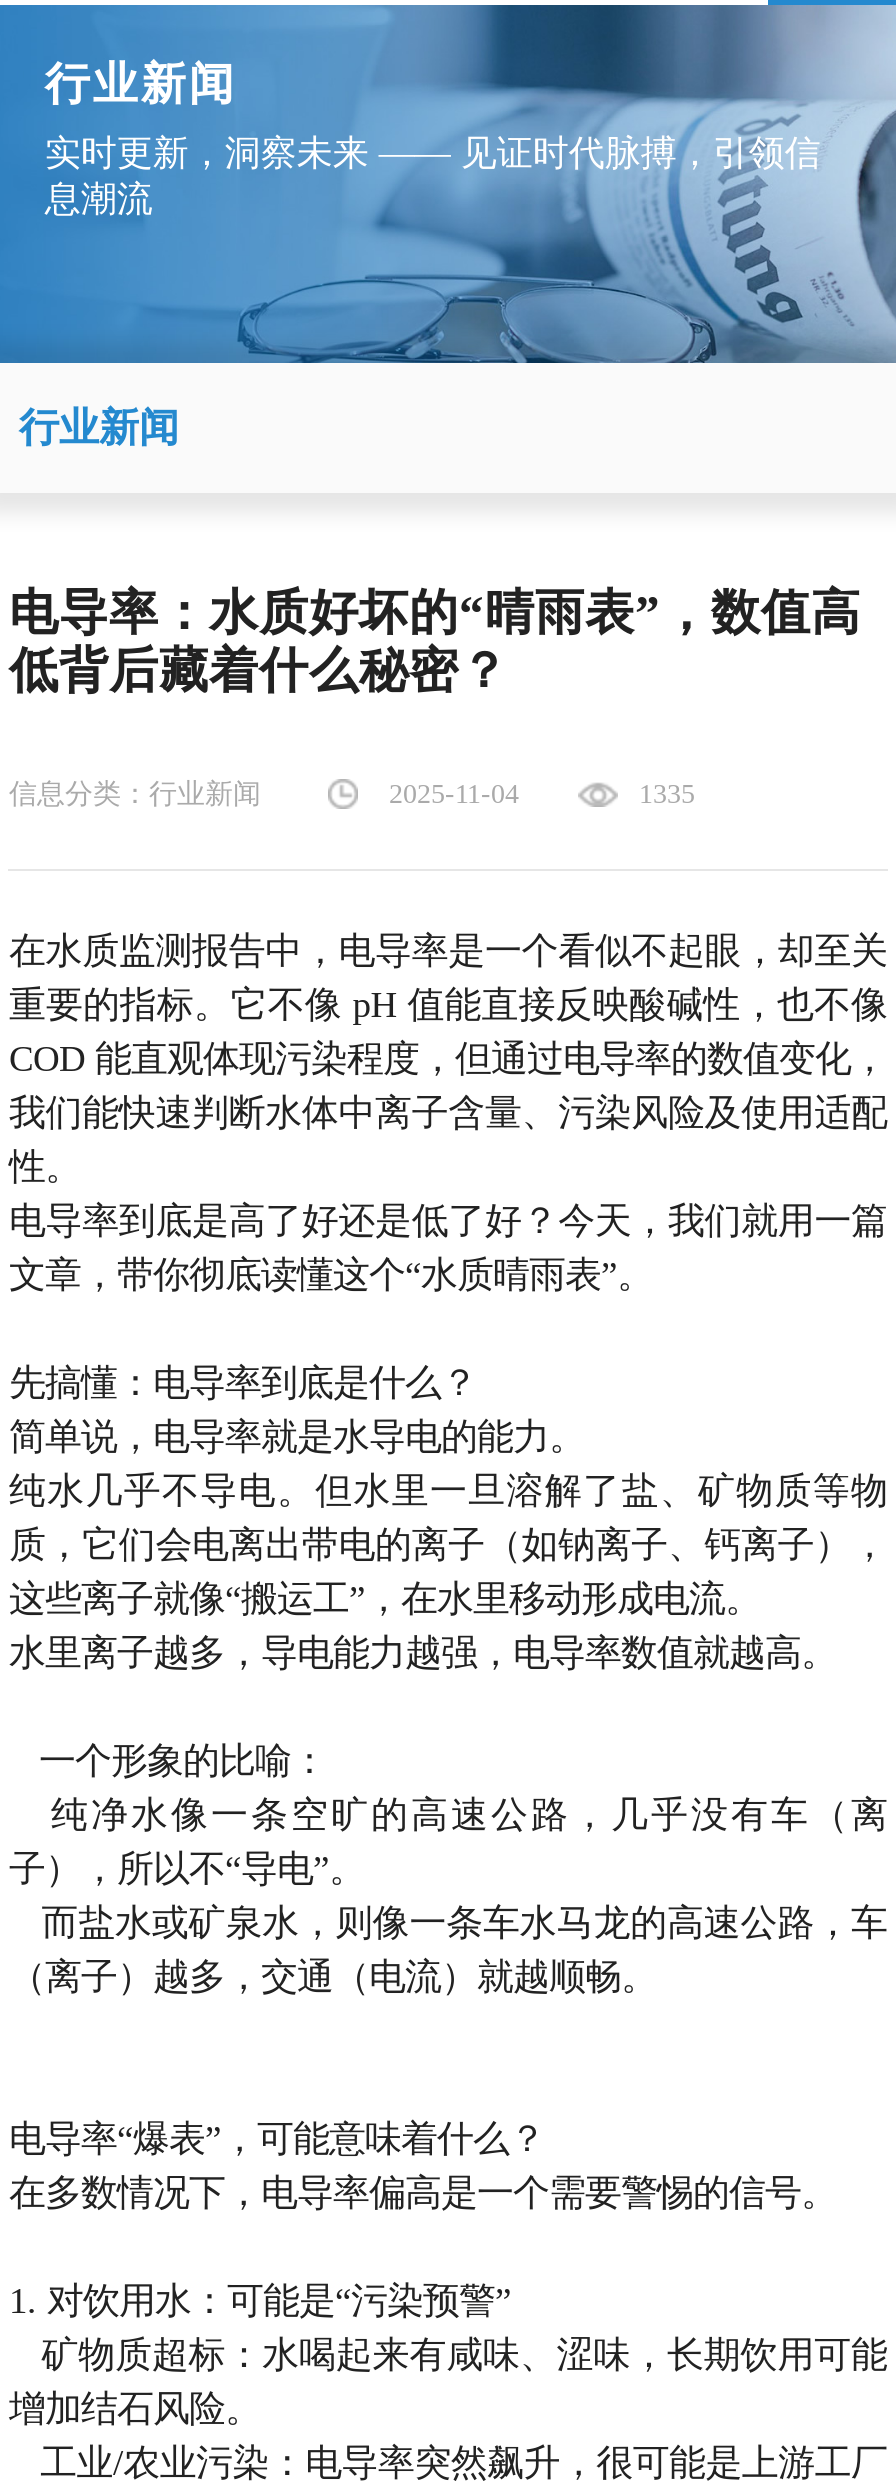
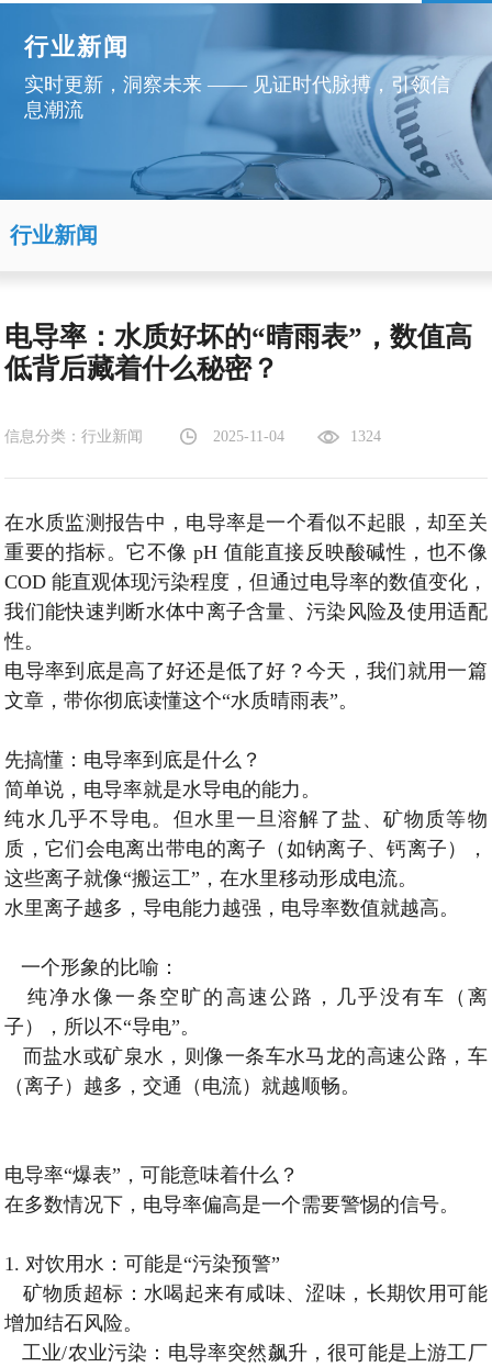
[639,779,695,809] 1335 -> [351,428,382,445] 1324

